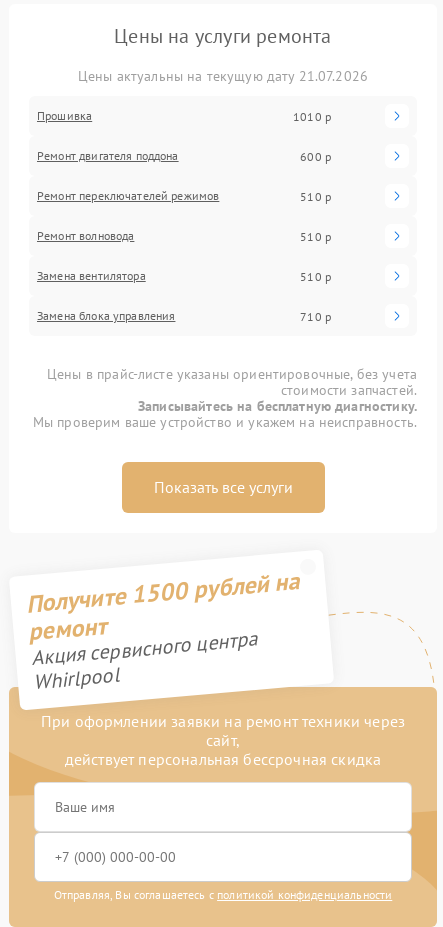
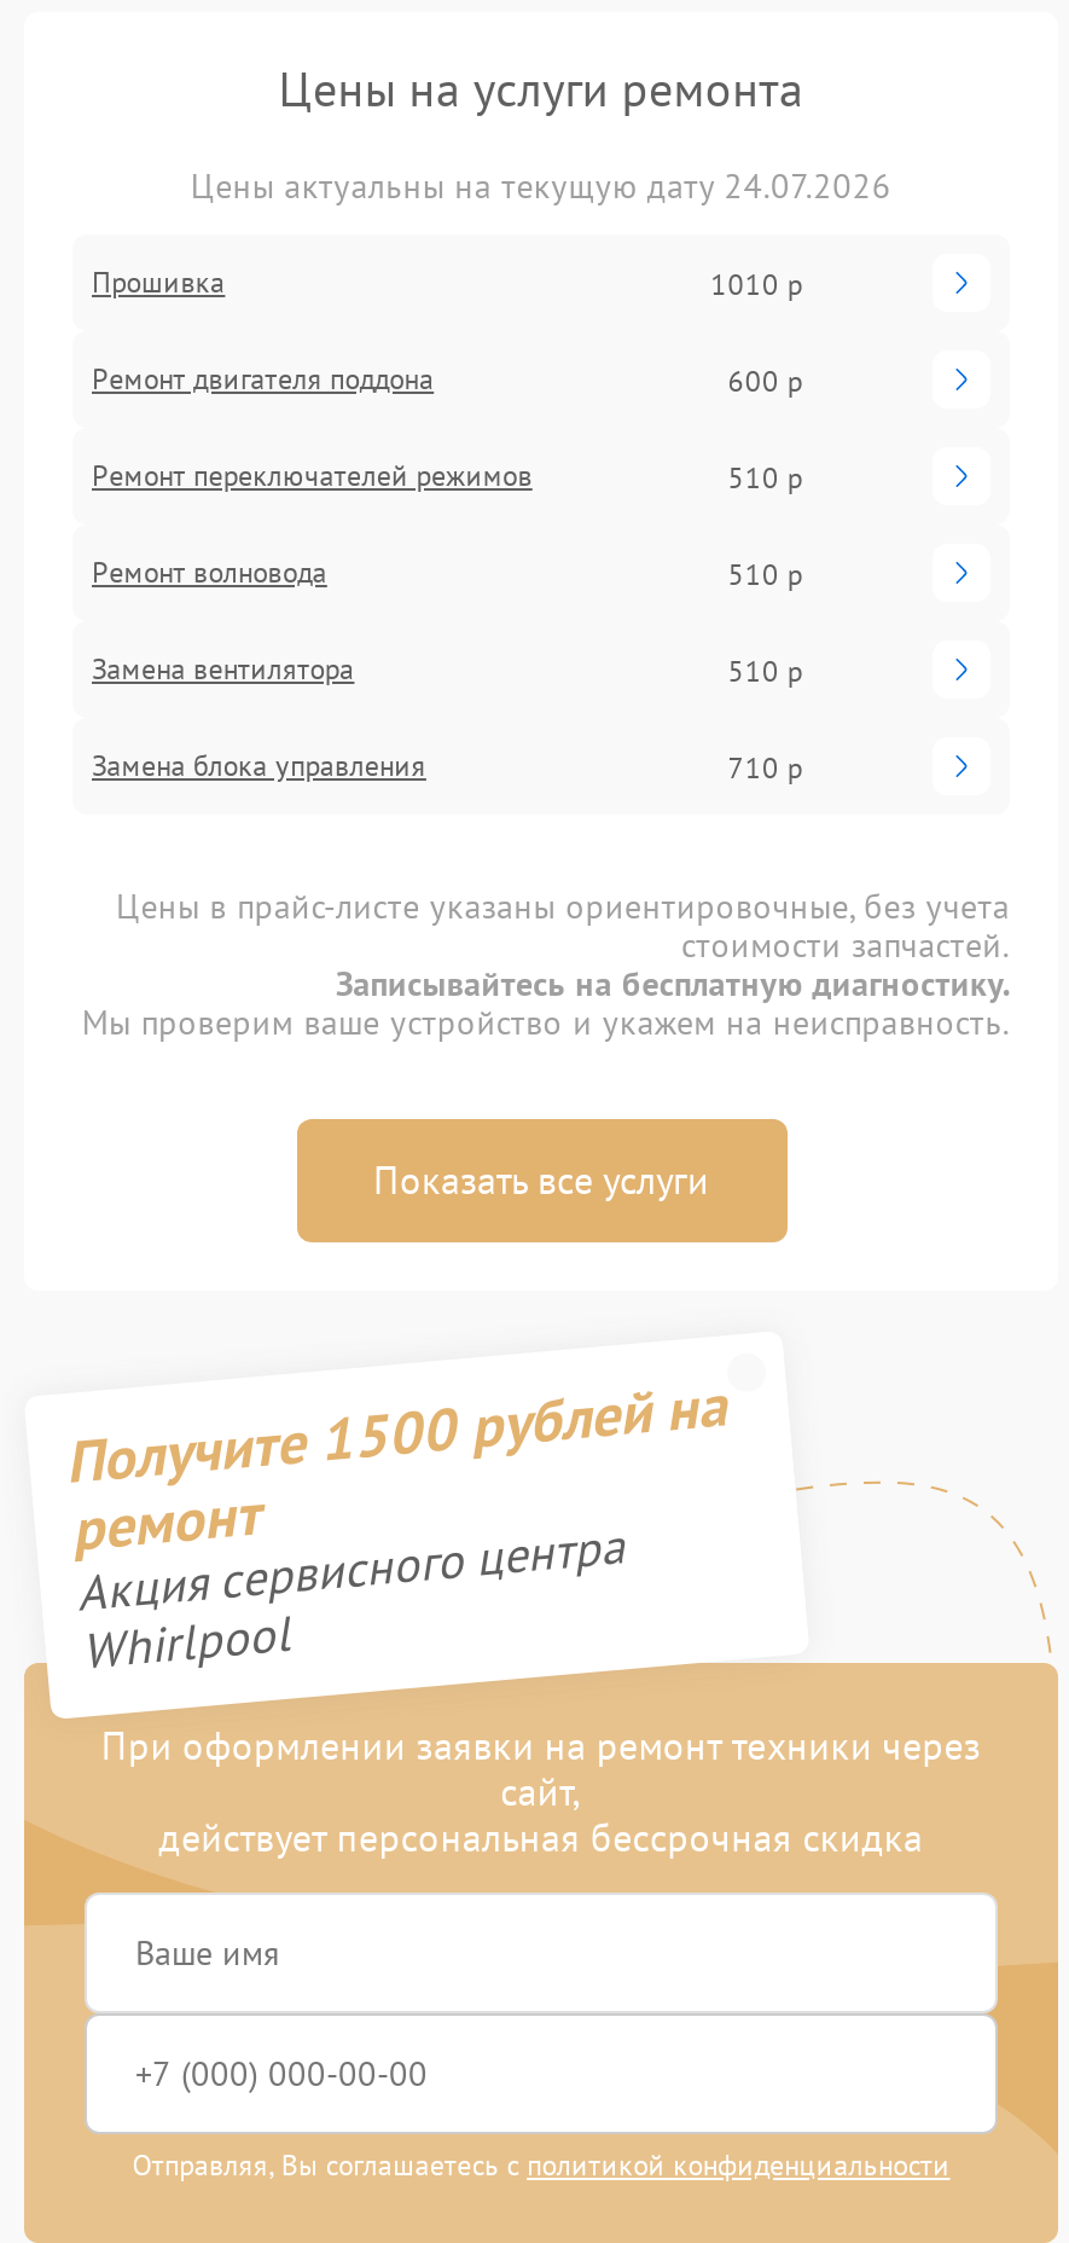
[78,67,368,85] Цены актуальны на текущую дату 21.07.2026 -> [191,164,892,208] Цены актуальны на текущую дату 24.07.2026

